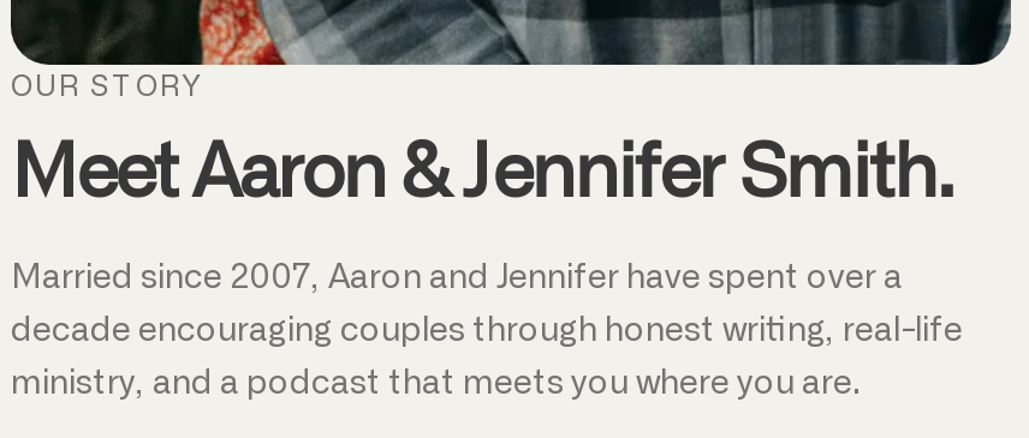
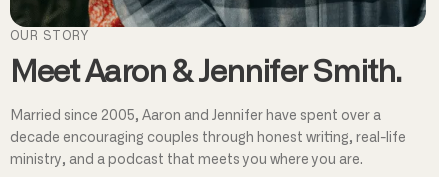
[11,261,903,294] Married since 2007, Aaron and Jennifer have spent over a -> [10,109,381,123] Married since 2005, Aaron and Jennifer have spent over a

